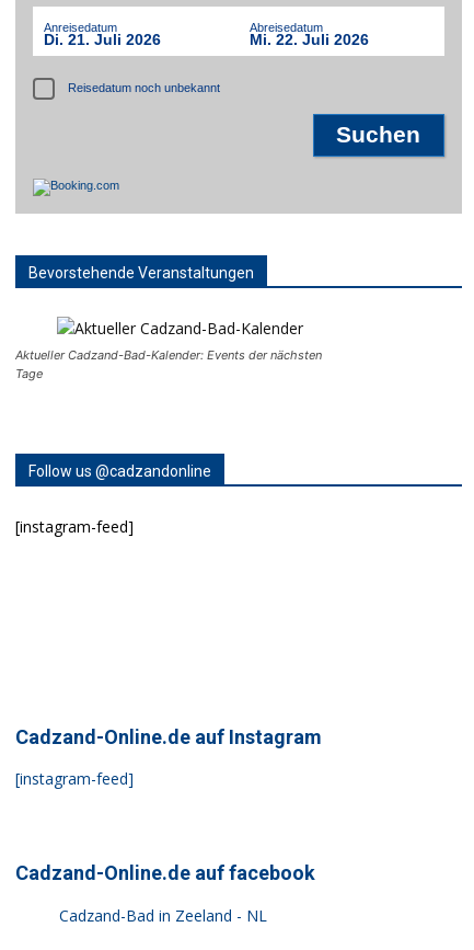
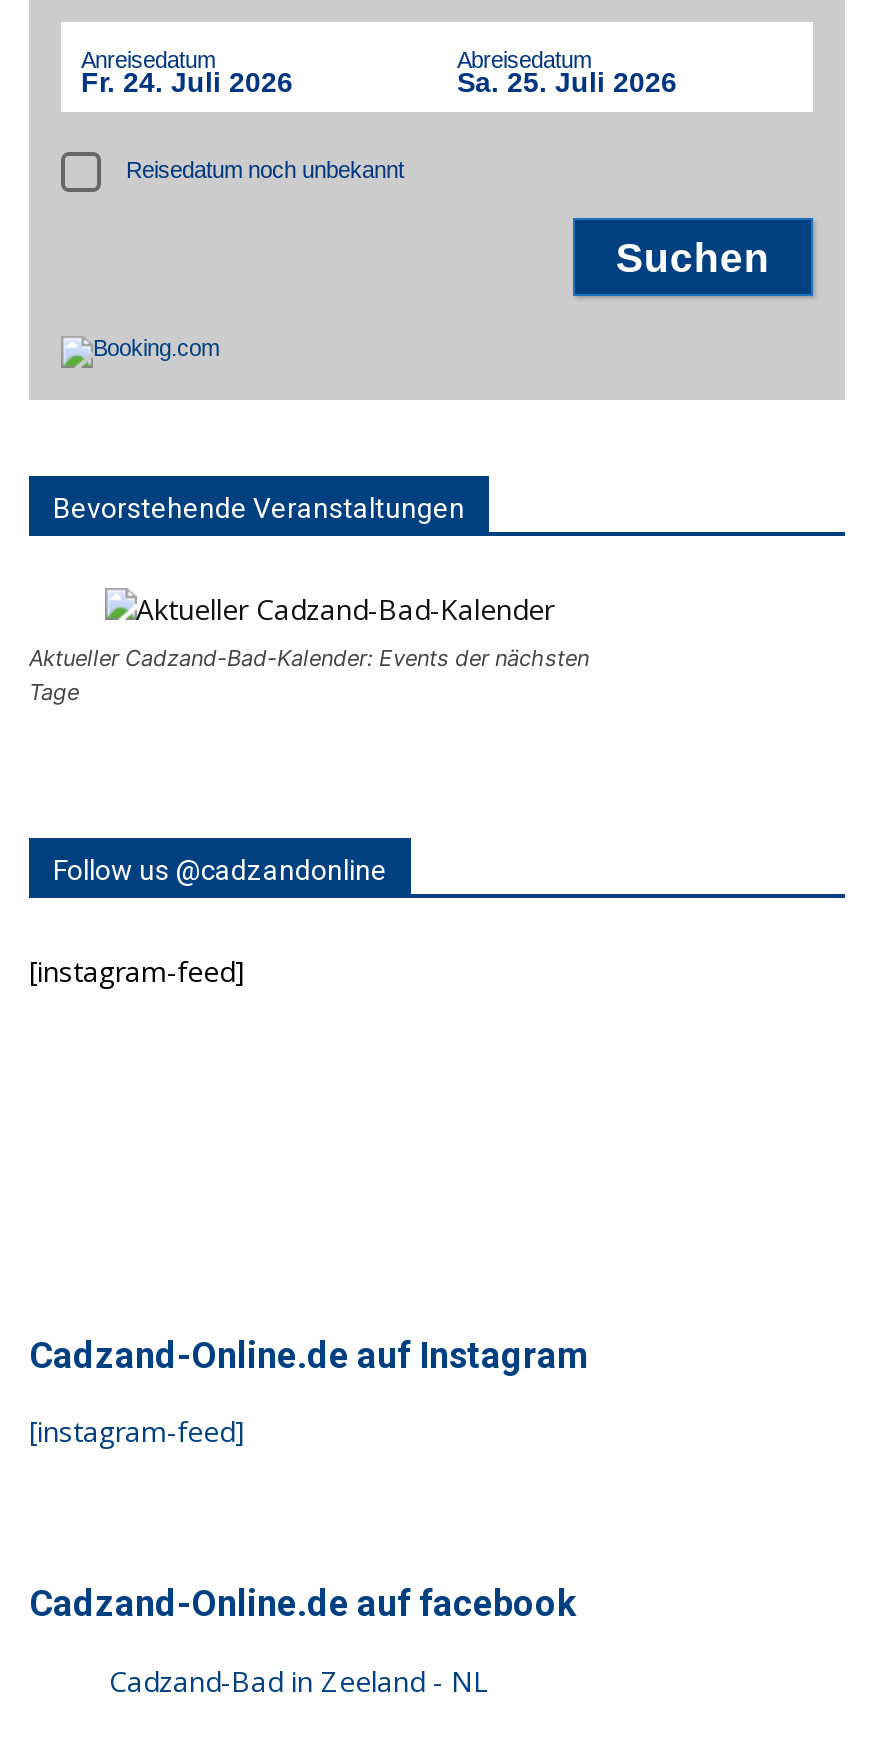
[44,30,161,48] Di. 21. Juli 2026 -> [81,65,293,97] Fr. 24. Juli 2026
[250,30,369,48] Mi. 22. Juli 2026 -> [457,65,677,97] Sa. 25. Juli 2026

